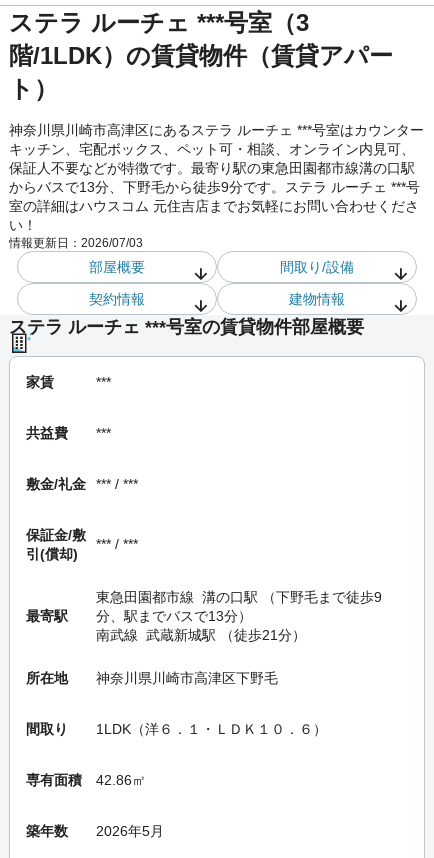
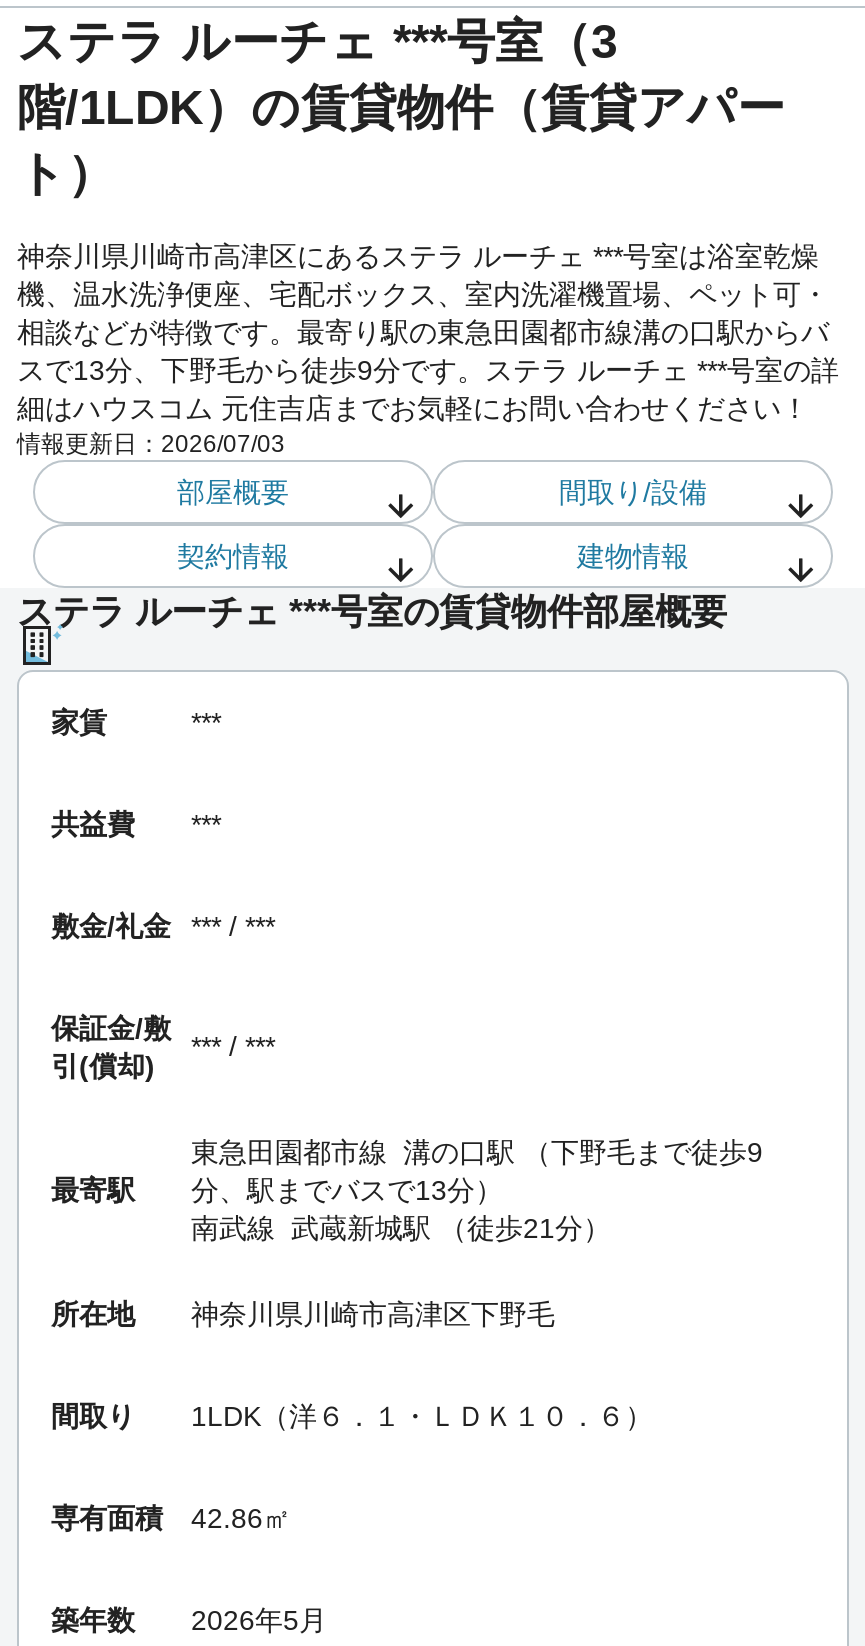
[9,122,424,233] 神奈川県川崎市高津区にあるステラ ルーチェ ***号室はカウンター | キッチン、宅配ボックス、ペット可・相談、オンライン内見可、 | 保証人不要などが特徴です。最寄り駅の東急田園都市線溝の口駅 | からバスで13分、下野毛から徒歩9分です。ステラ ルーチェ ***号 | 室の詳細はハウスコム 元住吉店までお気軽にお問い合わせくださ | い！ -> [17,239,839,423] 神奈川県川崎市高津区にあるステラ ルーチェ ***号室は浴室乾燥 | 機、温水洗浄便座、宅配ボックス、室内洗濯機置場、ペット可・ | 相談などが特徴です。最寄り駅の東急田園都市線溝の口駅からバ | スで13分、下野毛から徒歩9分です。ステラ ルーチェ ***号室の詳 | 細はハウスコム 元住吉店までお気軽にお問い合わせください！

